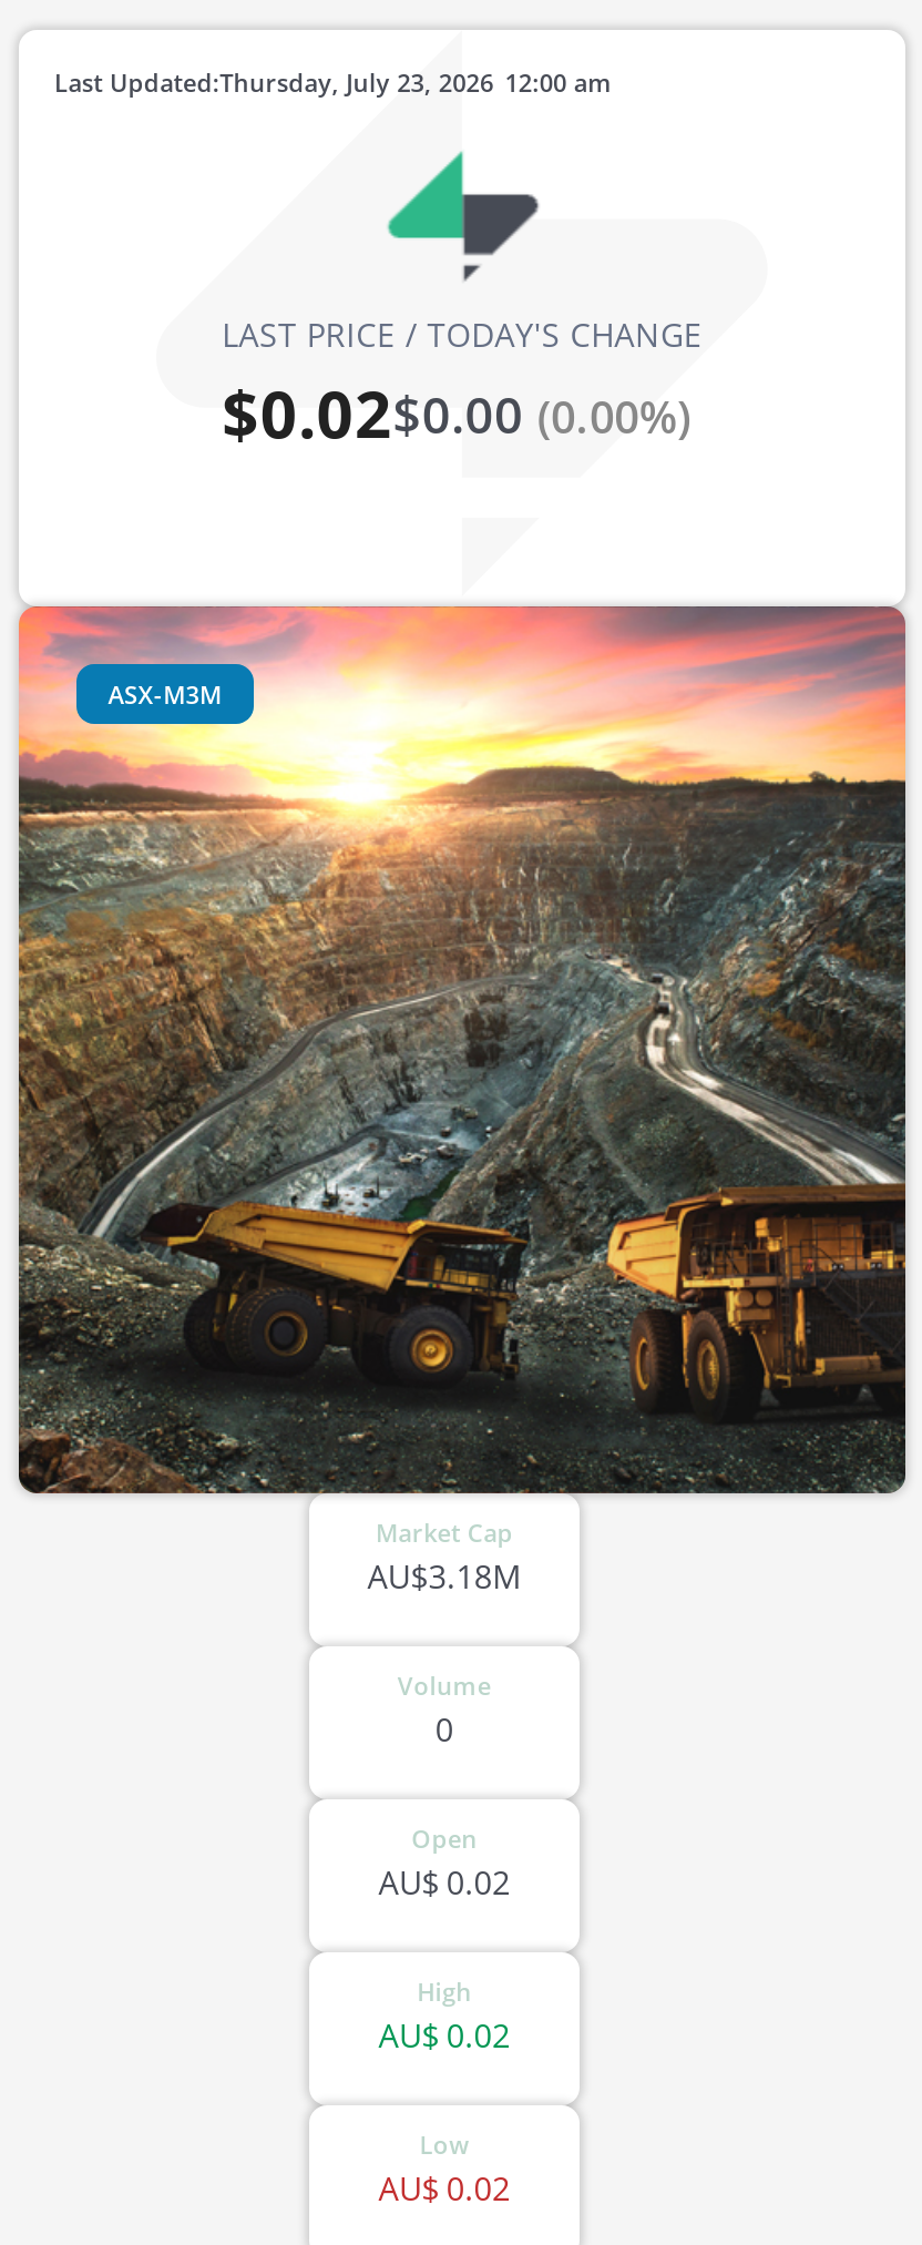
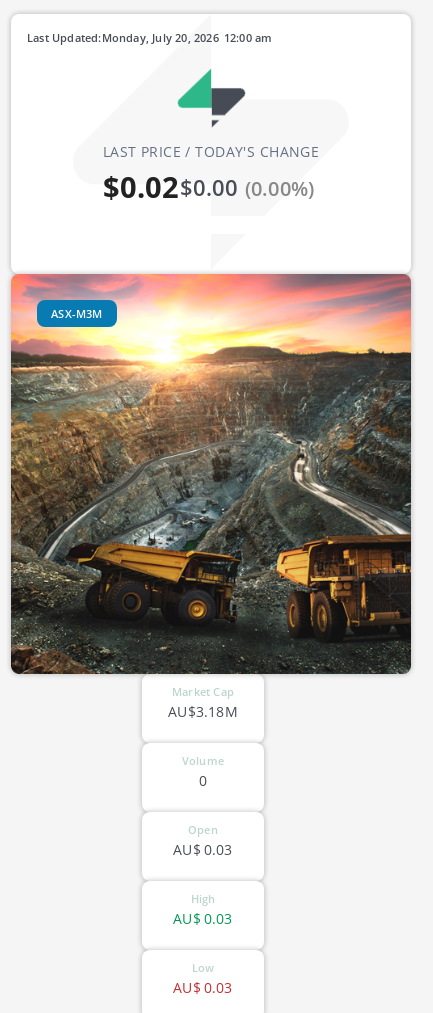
[220,65,494,99] Thursday, July 23, 2026 -> [102,30,219,45] Monday, July 20, 2026
[379,1861,510,1904] AU$ 0.02 -> [173,840,233,859] AU$ 0.03
[379,2014,510,2057] AU$ 0.02 -> [173,909,233,928] AU$ 0.03
[379,2167,510,2210] AU$ 0.02 -> [173,978,233,997] AU$ 0.03

